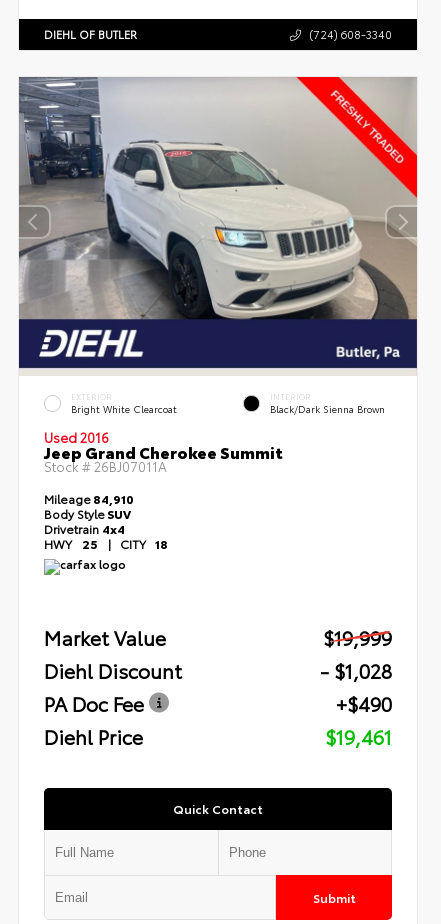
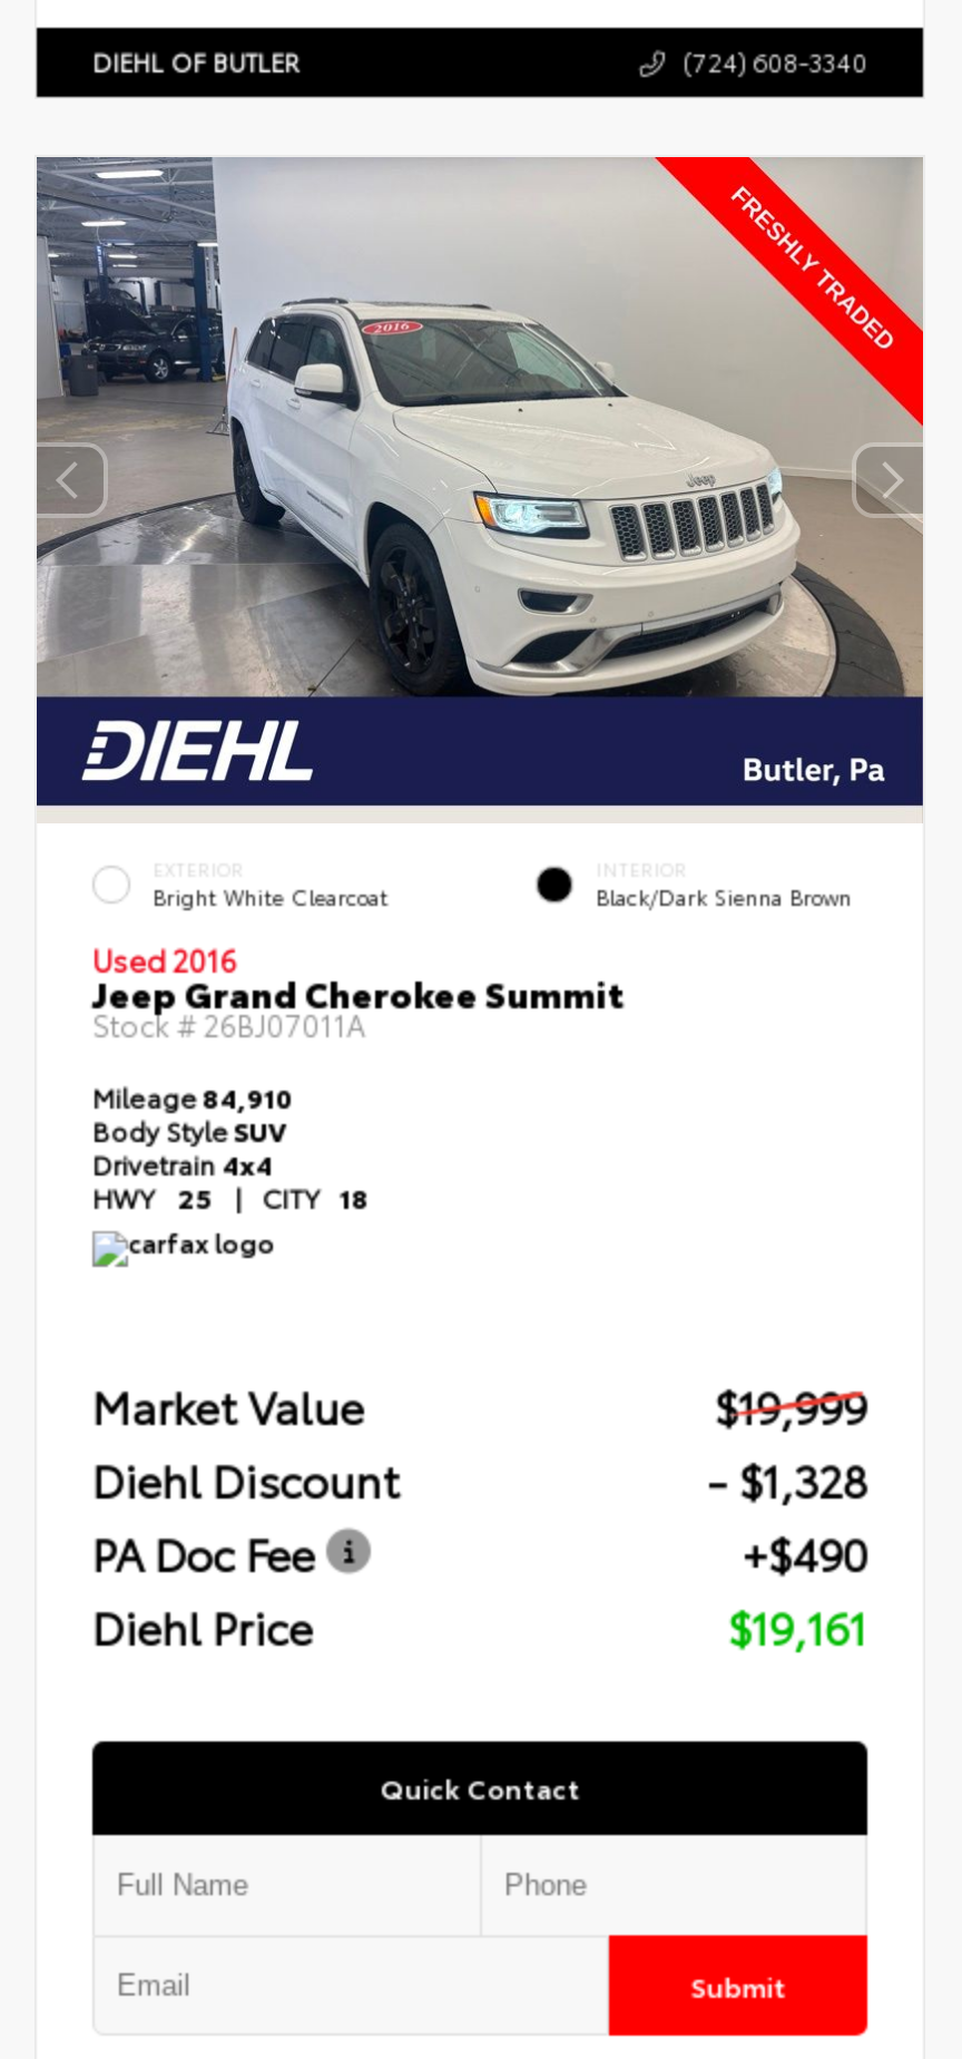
[320,655,392,683] - $1,028 -> [707,1445,867,1507] - $1,328
[325,721,392,749] $19,461 -> [727,1592,867,1655] $19,161

